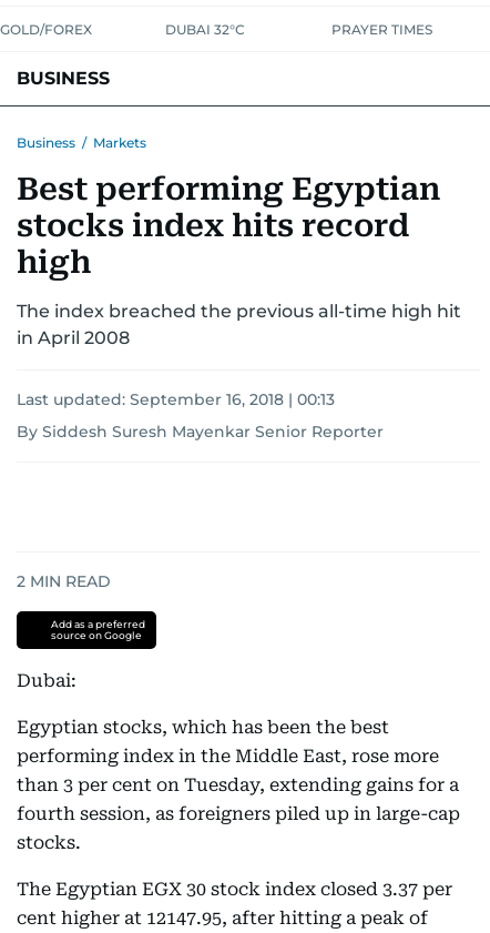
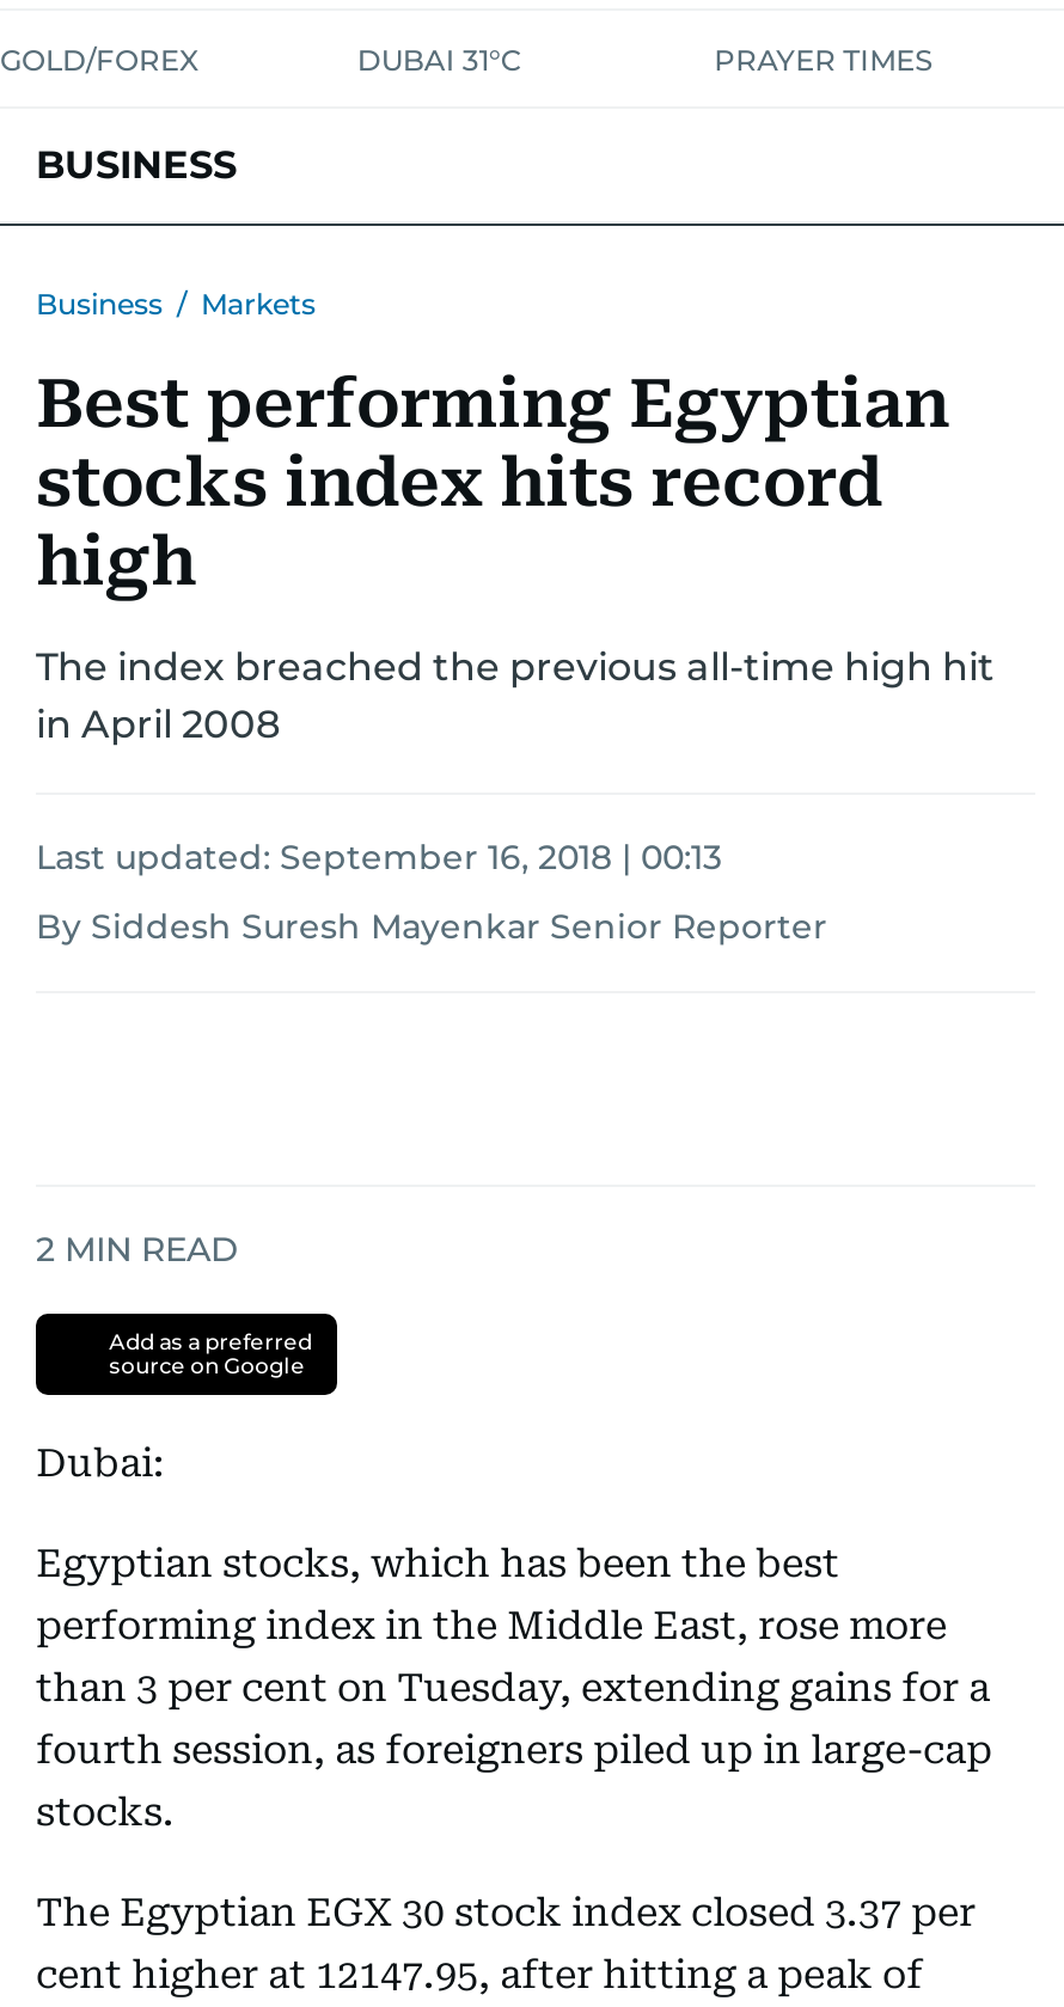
[166,21,245,38] DUBAI 32°C -> [357,42,522,78] DUBAI 31°C

